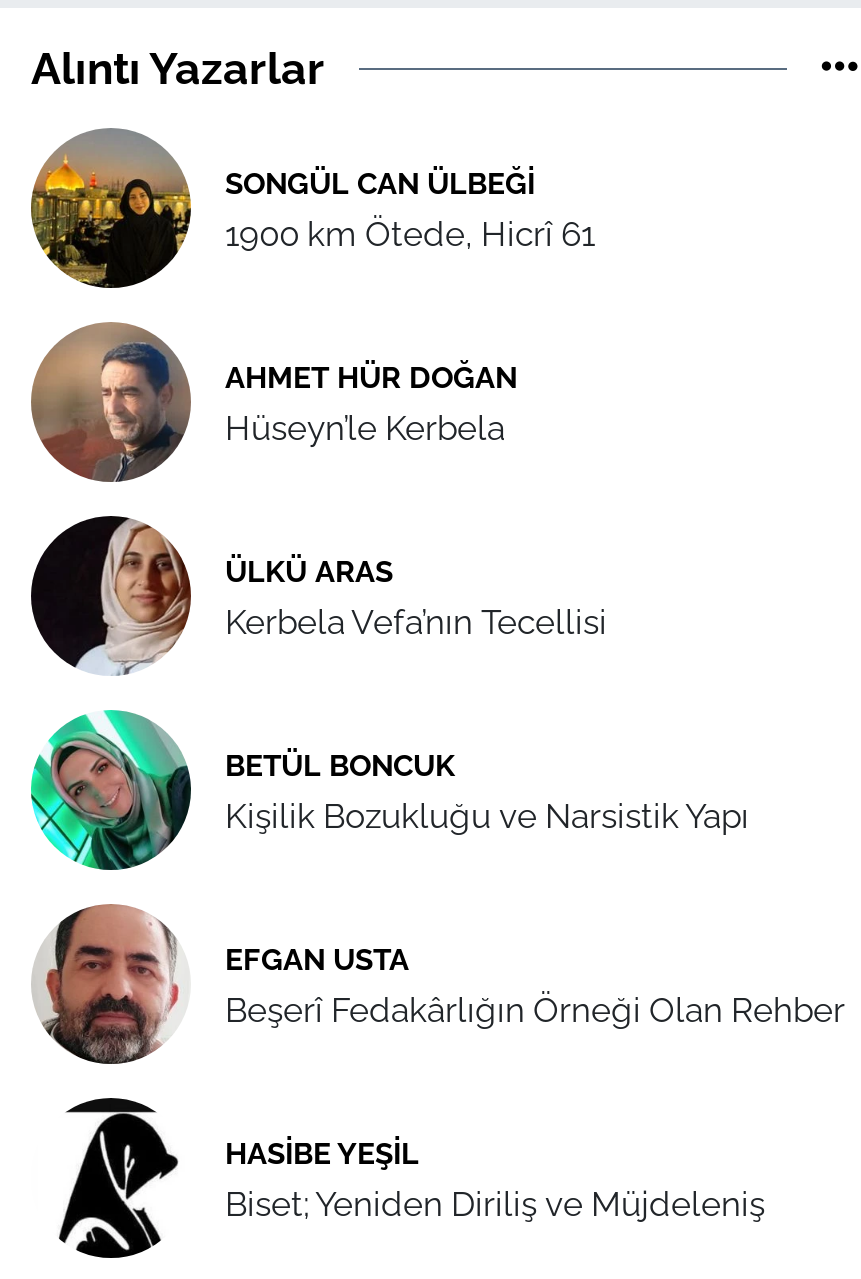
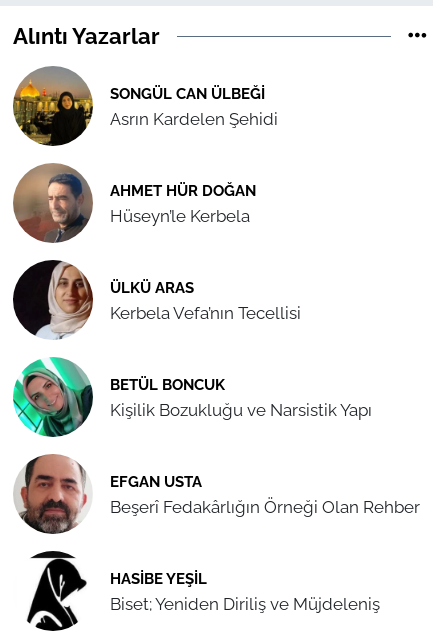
[225,214,595,254] 1900 km Ötede, Hicrî 61 -> [110,109,278,129] Asrın Kardelen Şehidi

